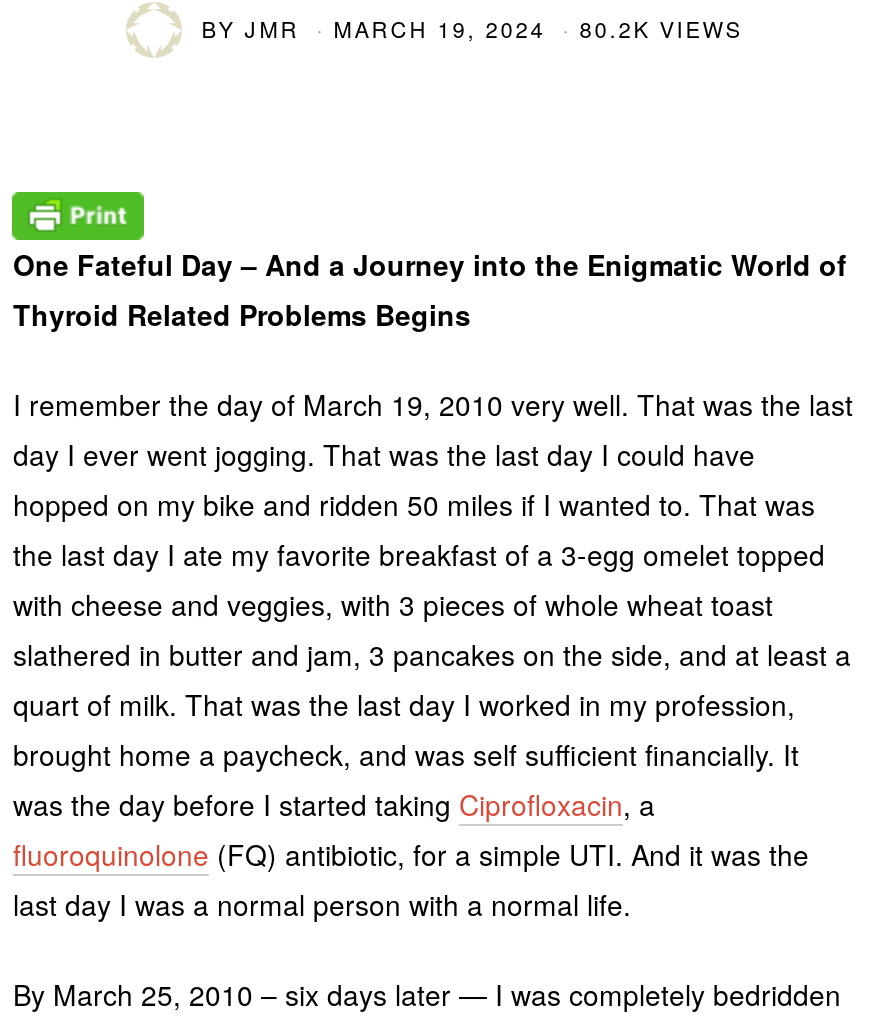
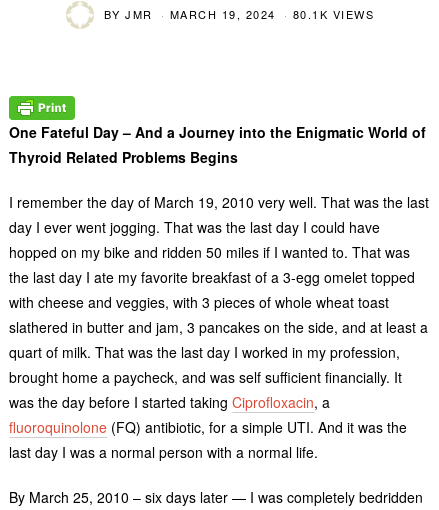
[201,12,742,44] BY JMR MARCH 19, 2024 80.2K VIEWS -> [104,6,374,22] BY JMR MARCH 19, 2024 80.1K VIEWS

